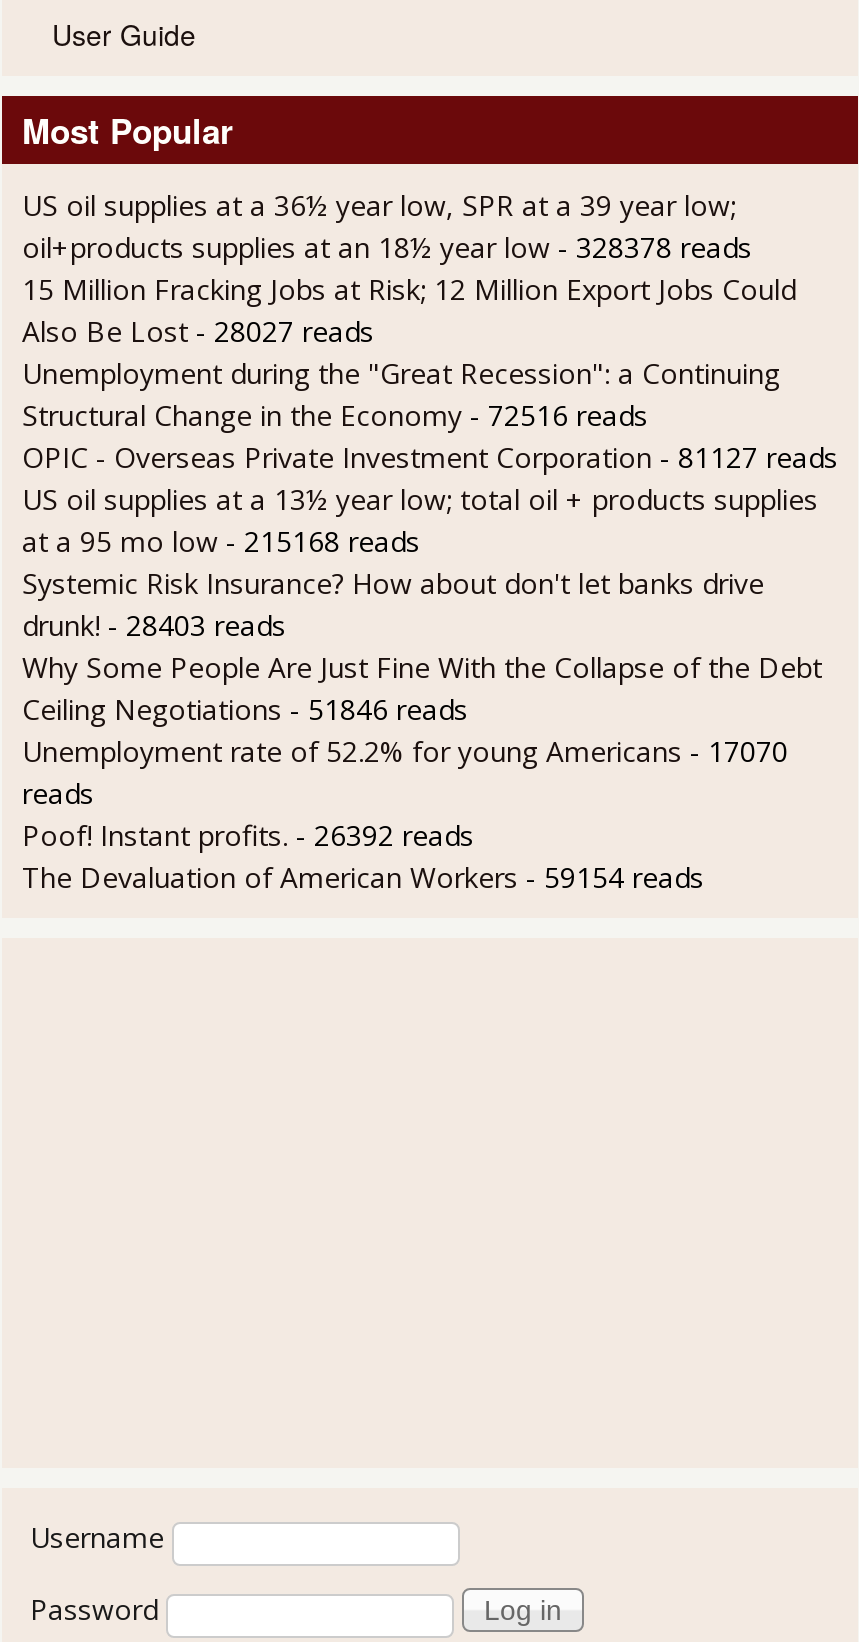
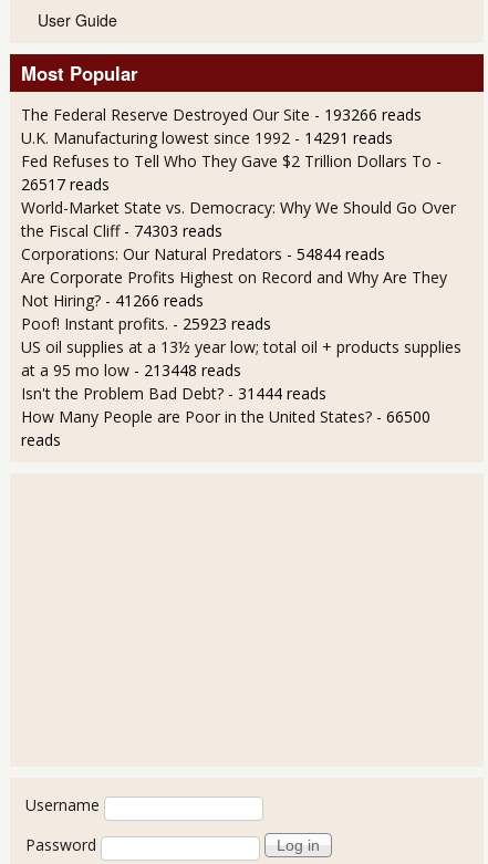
[22,186,838,476] US oil supplies at a 36½ year low, SPR at a 39 year low; | oil+products supplies at an 18½ year low - 328378 reads | 15 Million Fracking Jobs at Risk; 12 Million Export Jobs Could | Also Be Lost - 28027 reads | Unemployment during the "Great Recession": a Continuing | Structural Change in the Economy - 72516 reads | OPIC - Overseas Private Investment Corporation - 81127 reads -> [21,104,456,334] The Federal Reserve Destroyed Our Site - 193266 reads | U.K. Manufacturing lowest since 1992 - 14291 reads | Fed Refuses to Tell Who They Gave $2 Trillion Dollars To - | 26517 reads | World-Market State vs. Democracy: Why We Should Go Over | the Fiscal Cliff - 74303 reads | Corporations: Our Natural Predators - 54844 reads | Are Corporate Profits Highest on Record and Why Are They | Not Hiring? - 41266 reads | Poof! Instant profits. - 25923 reads
moved [22,480,818,518] -> [21,336,461,357]: US oil supplies at a 13½ year low; total oil + products supplies
[22,522,822,770] at a 95 mo low - 215168 reads | Systemic Risk Insurance? How about don't let banks drive | drunk! - 28403 reads | Why Some People Are Just Fine With the Collapse of the Debt | Ceiling Negotiations - 51846 reads | Unemployment rate of 52.2% for young Americans - 17070 -> [21,360,430,427] at a 95 mo low - 213448 reads | Isn't the Problem Bad Debt? - 31444 reads | How Many People are Poor in the United States? - 66500
[22,816,704,896] Poof! Instant profits. - 26392 reads | The Devaluation of American Workers - 59154 reads -> none

